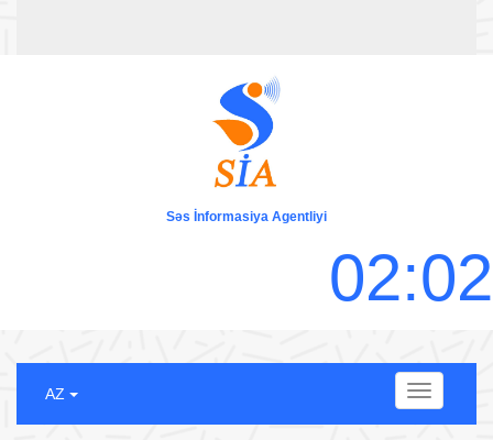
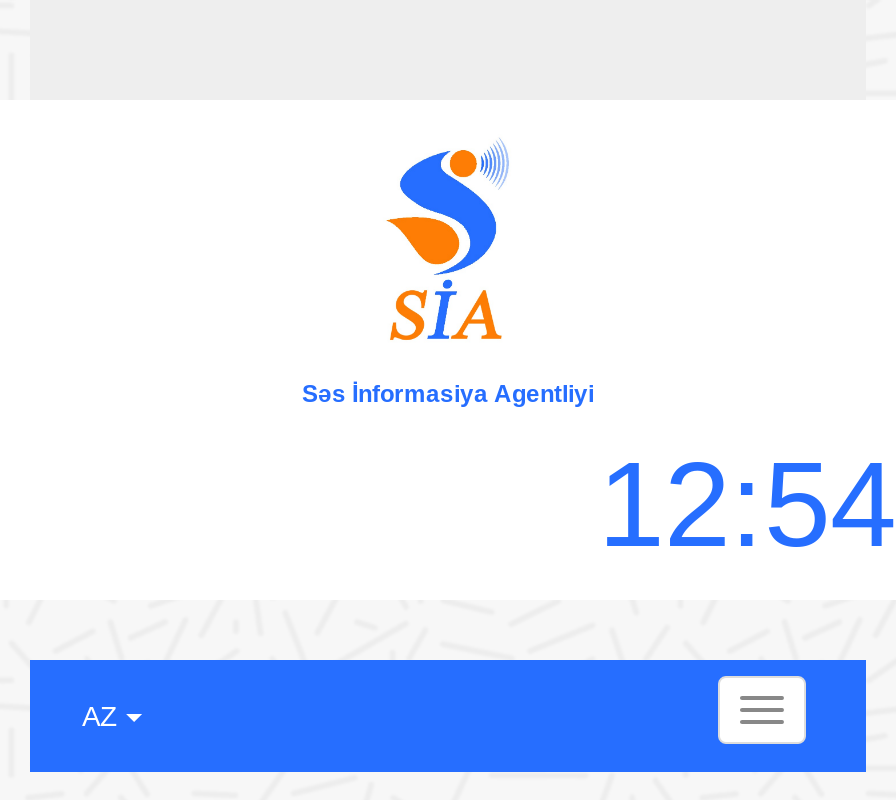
[329,241,493,315] 02:02 -> [598,438,896,572] 12:54

